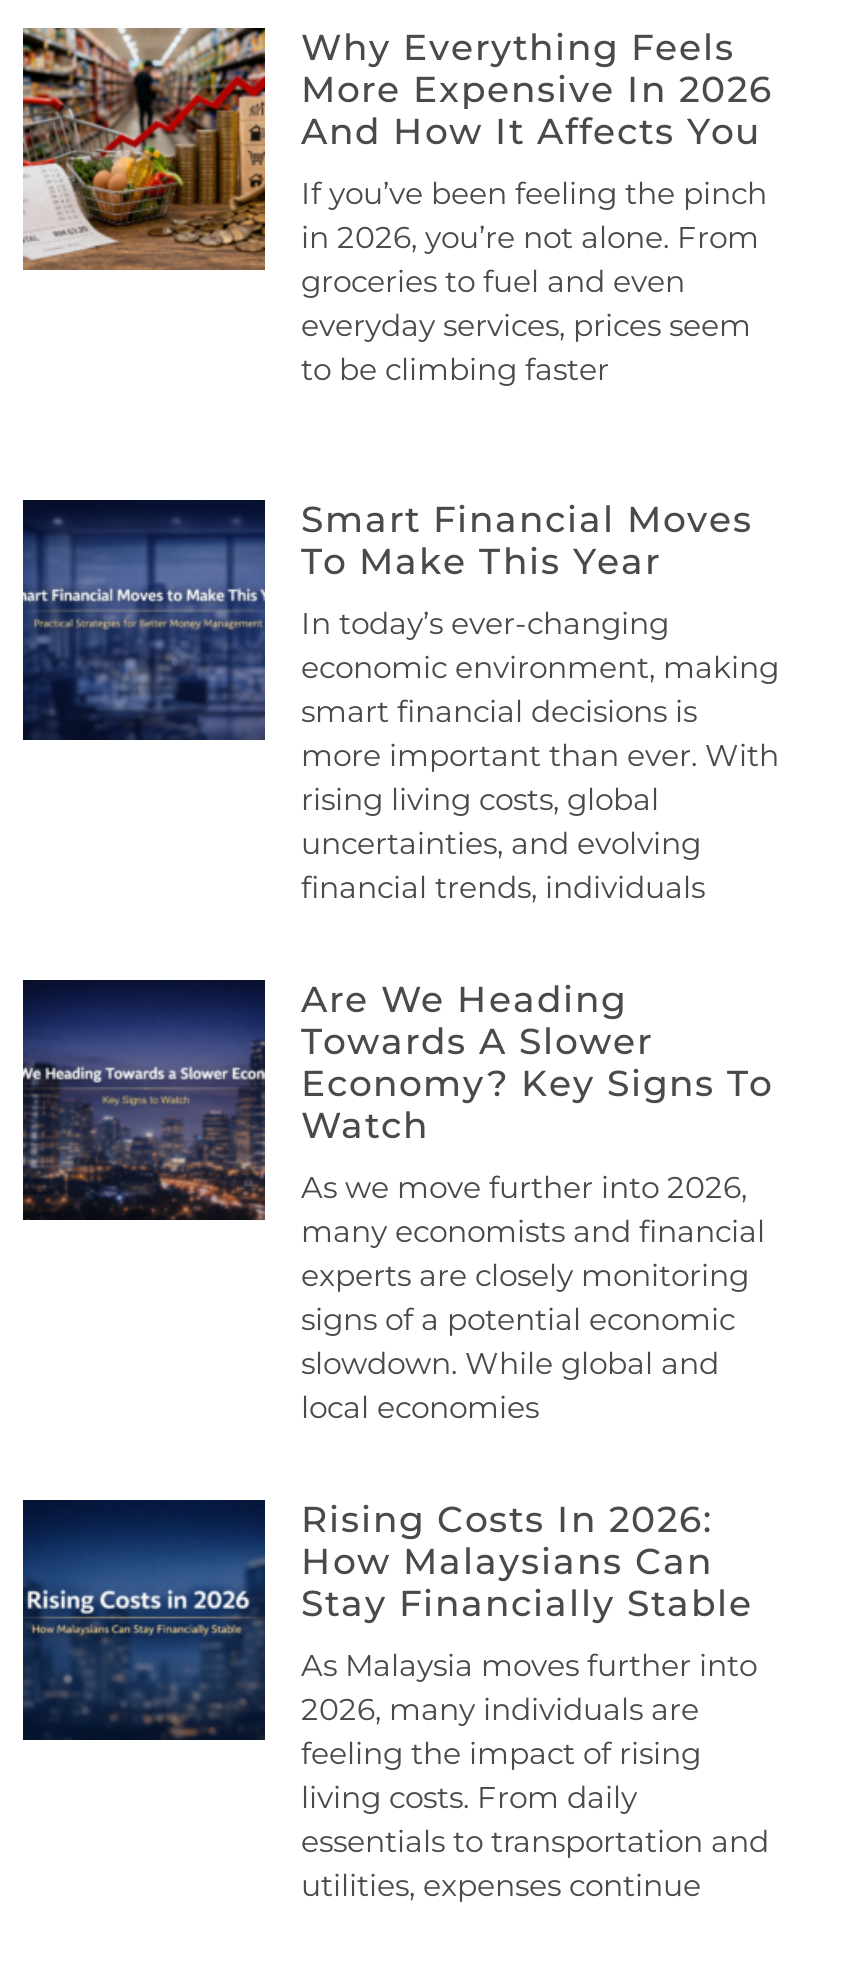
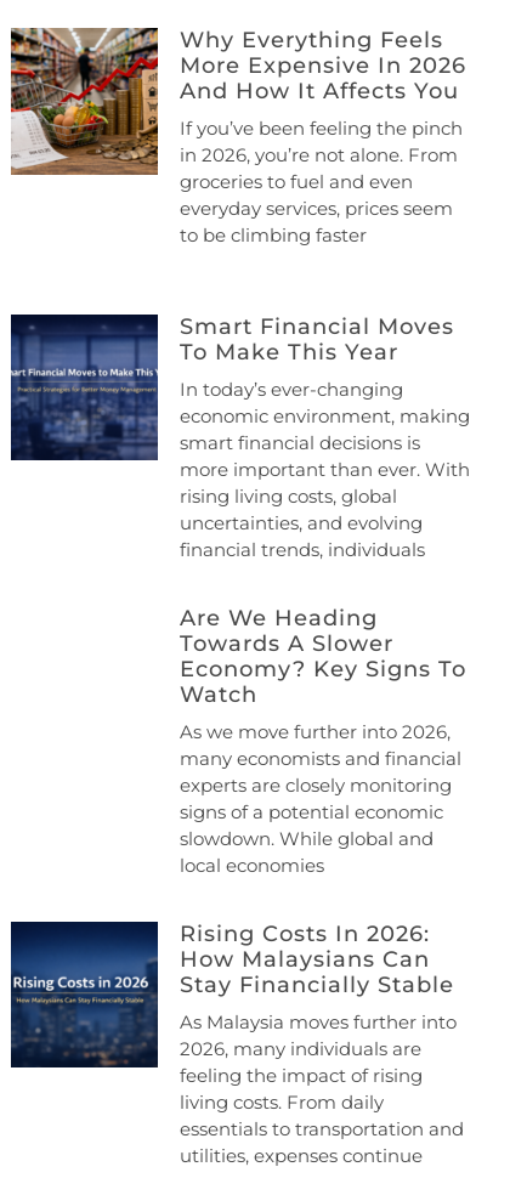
[21,978,267,1222] [image] -> none

